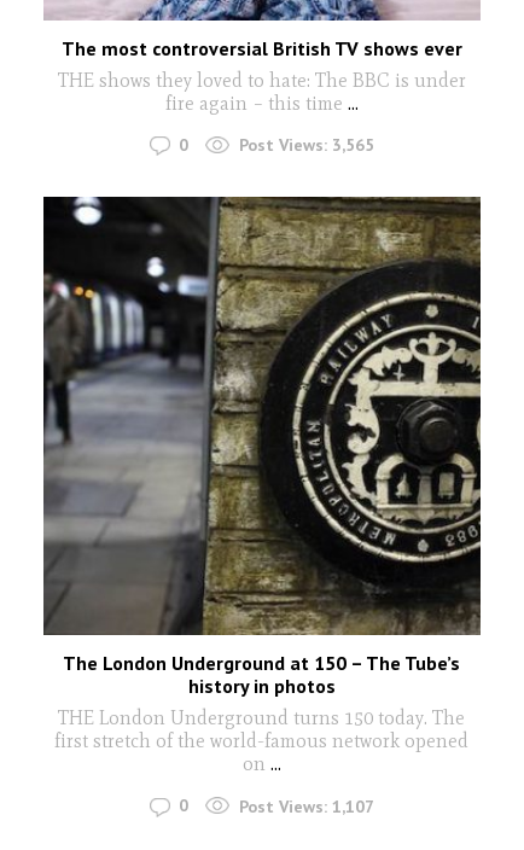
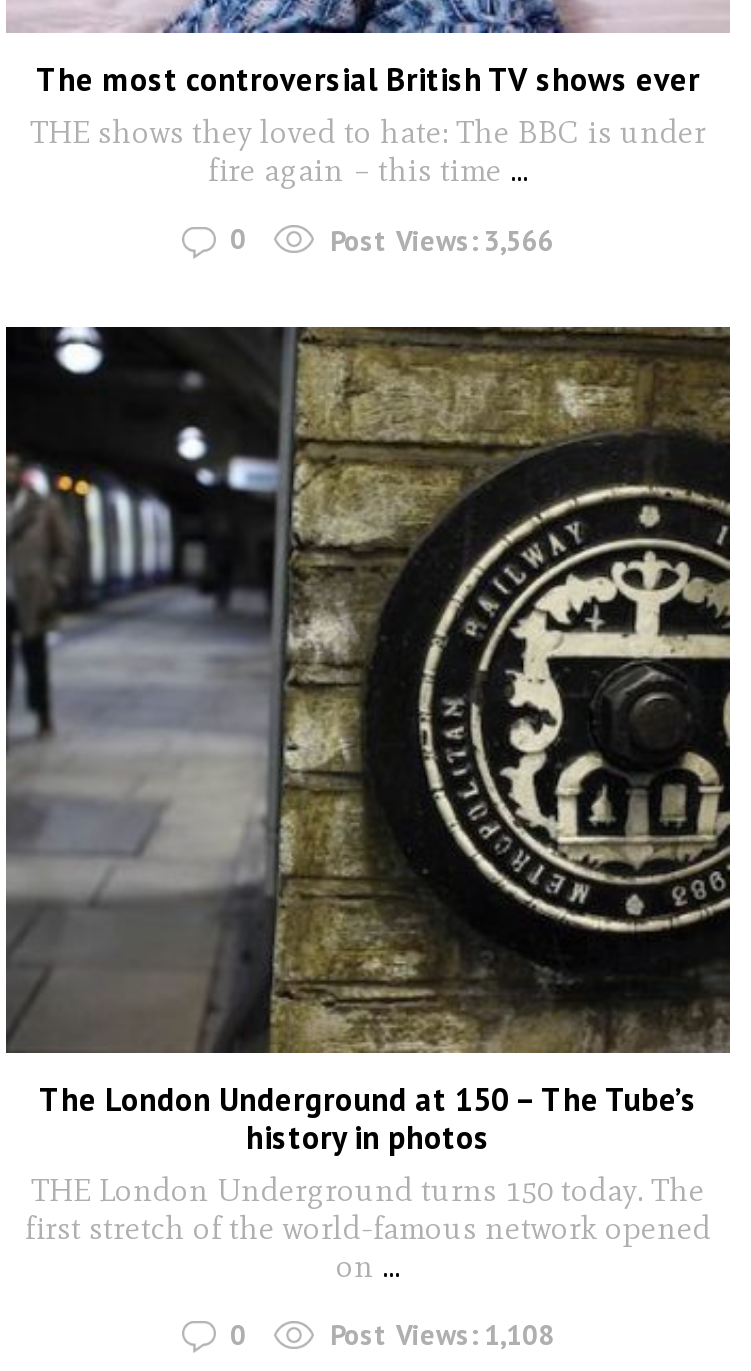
[239,135,374,156] Post Views: 3,565 -> [330,223,554,259] Post Views: 3,566
[239,795,374,817] Post Views: 1,107 -> [330,1318,554,1354] Post Views: 1,108

